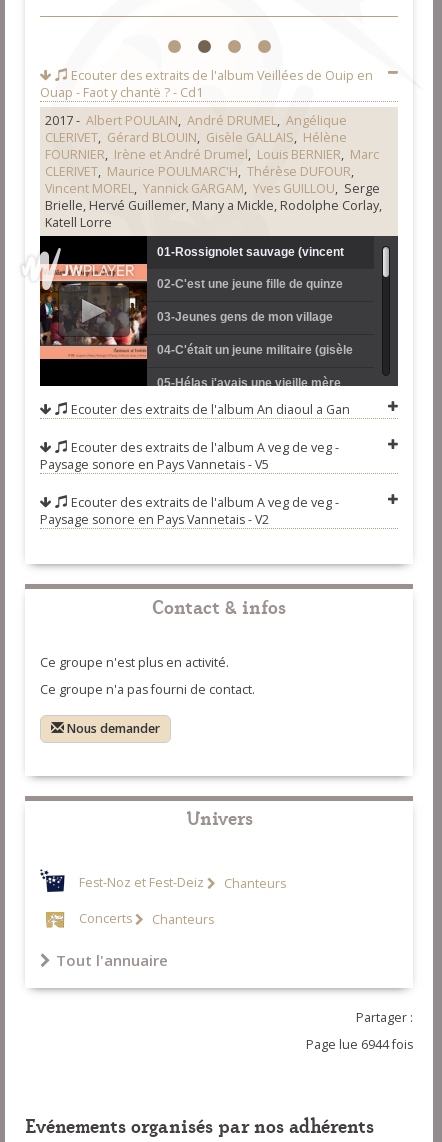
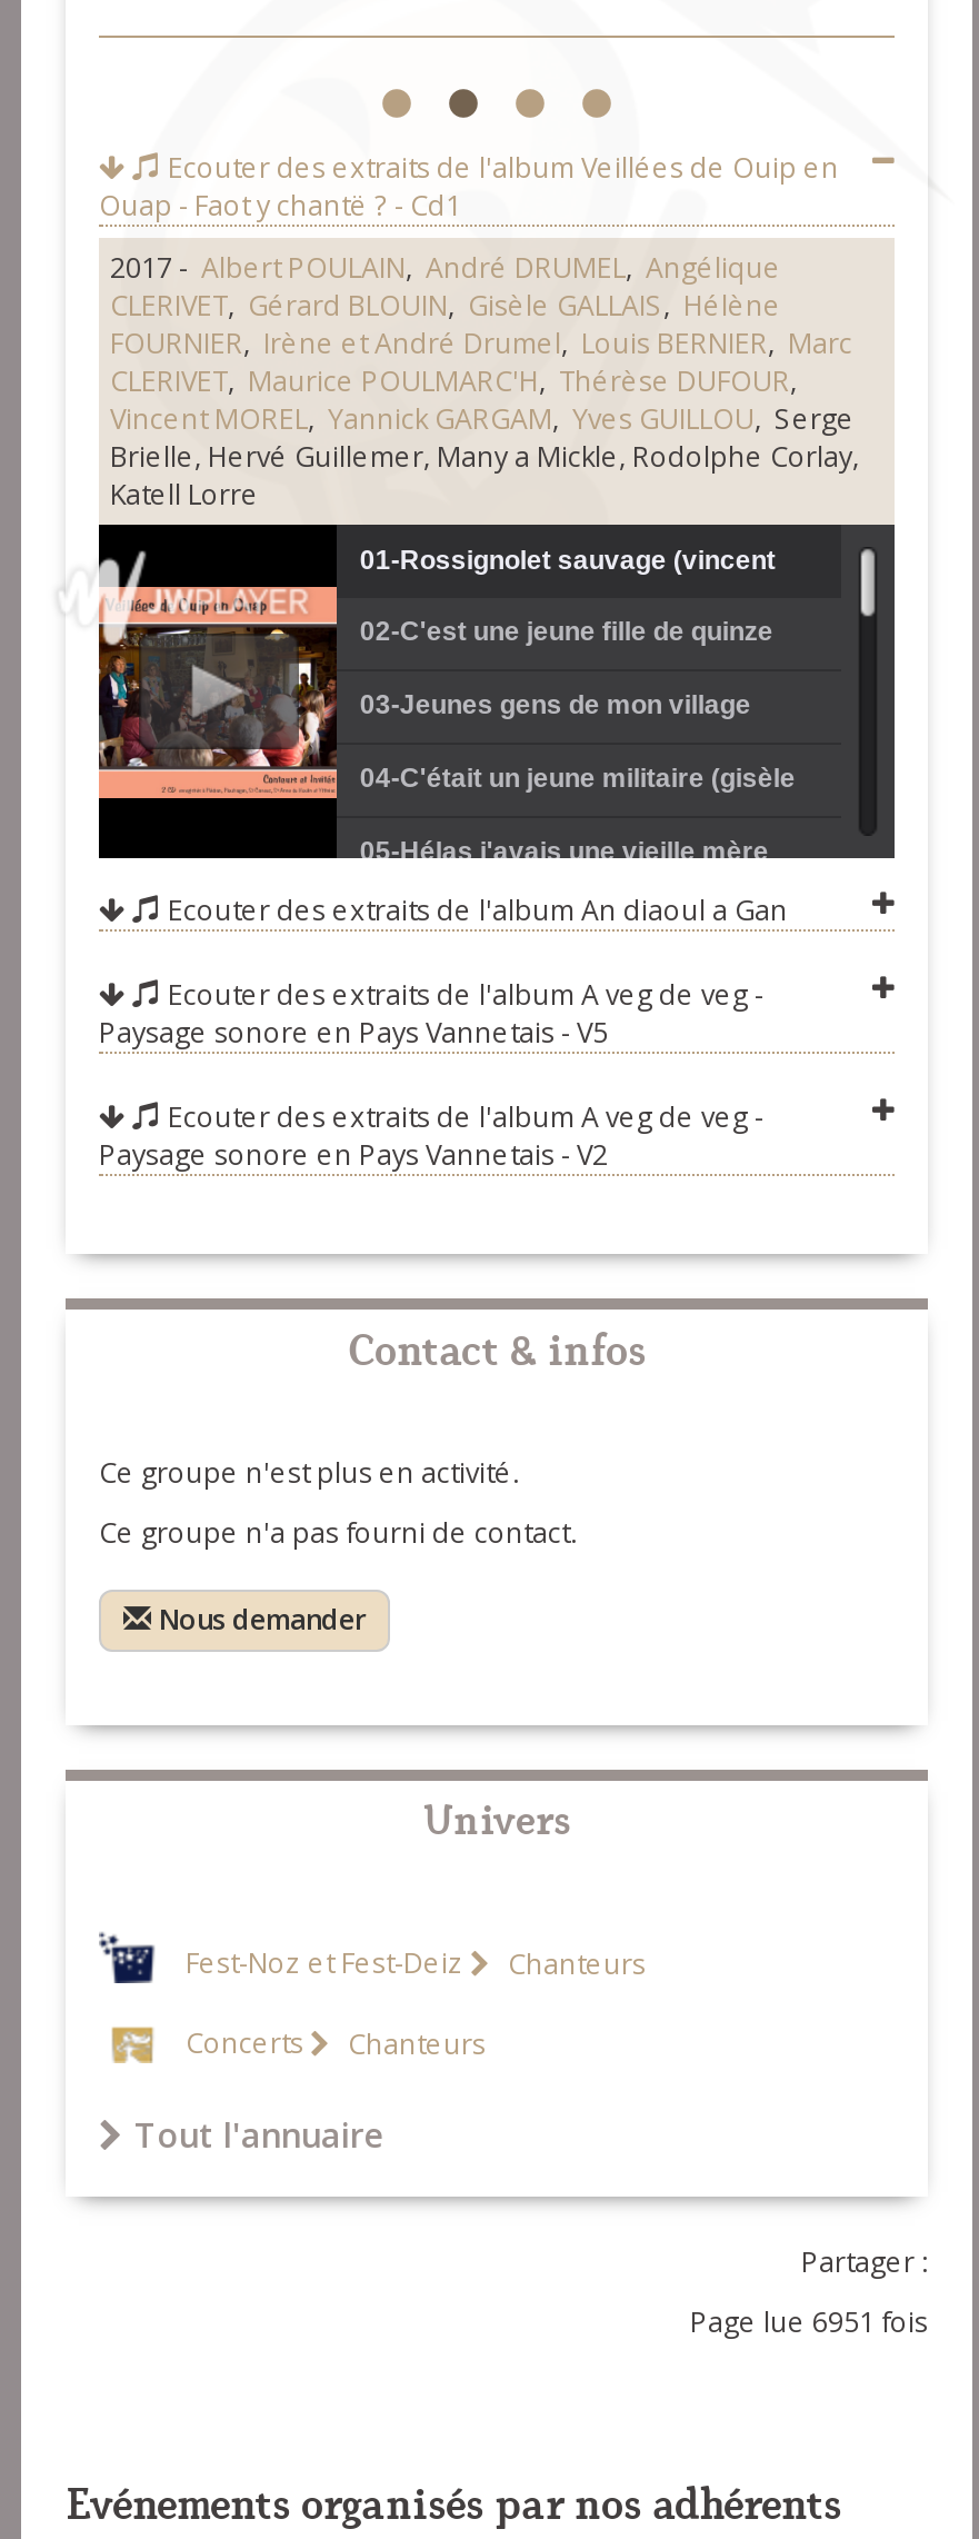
[306,1036,413,1053] Page lue 6944 fois -> [690,2304,928,2342] Page lue 6951 fois

